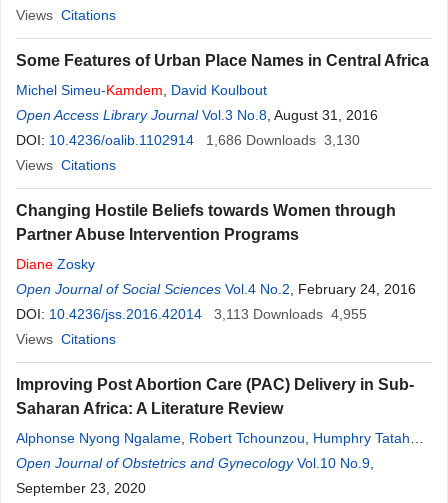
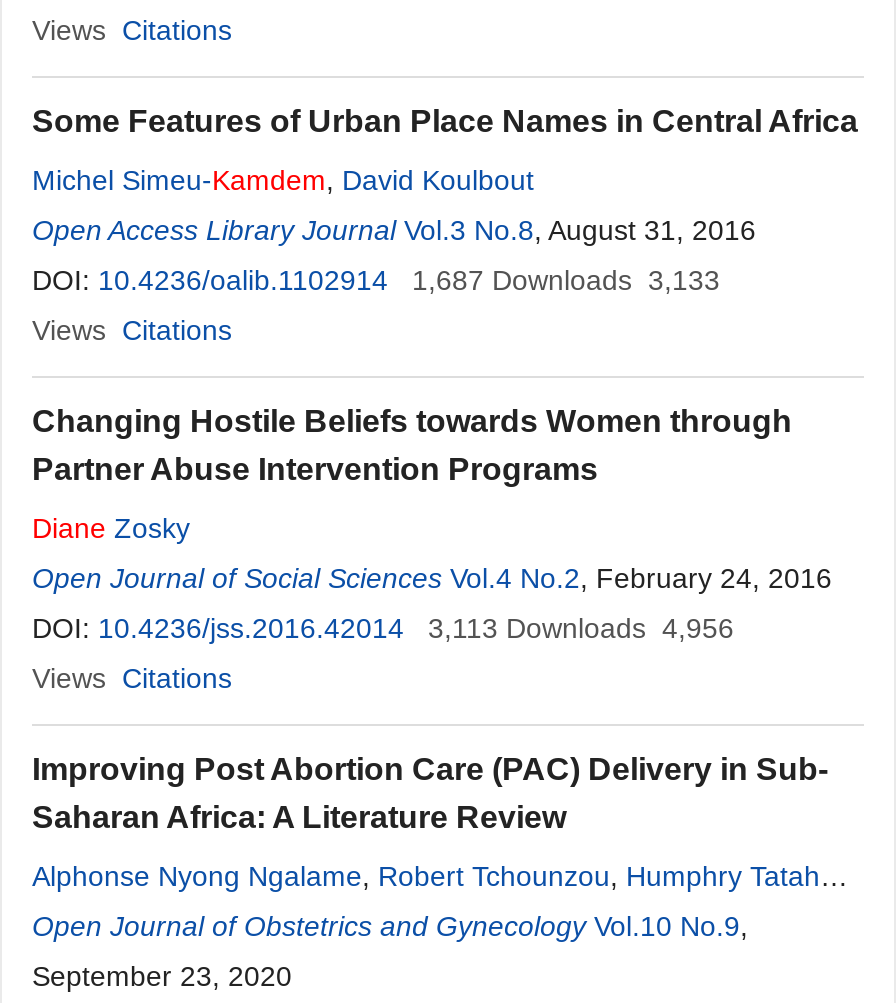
[16,132,360,148] DOI: 10.4236/oalib.1102914 1,686 Downloads 3,130 -> [32,264,720,296] DOI: 10.4236/oalib.1102914 1,687 Downloads 3,133
[16,306,367,322] DOI: 10.4236/jss.2016.42014 3,113 Downloads 4,955 -> [32,612,734,644] DOI: 10.4236/jss.2016.42014 3,113 Downloads 4,956

